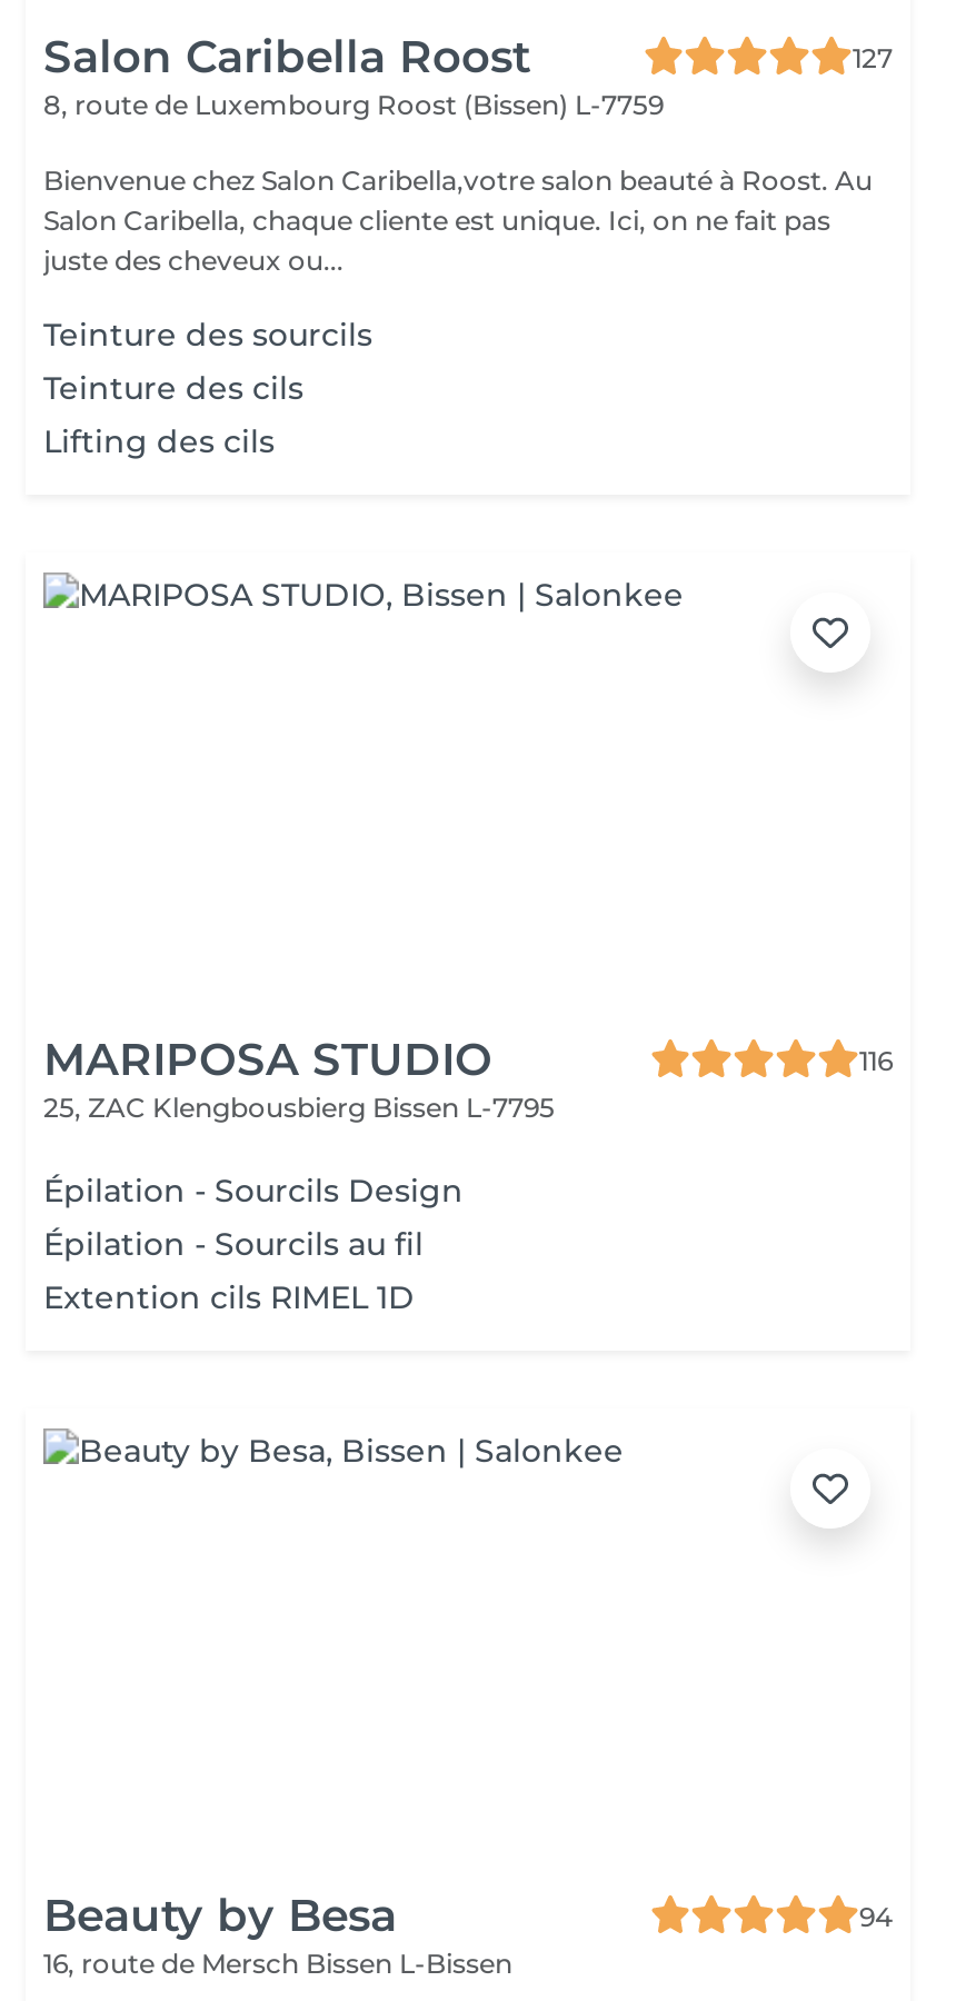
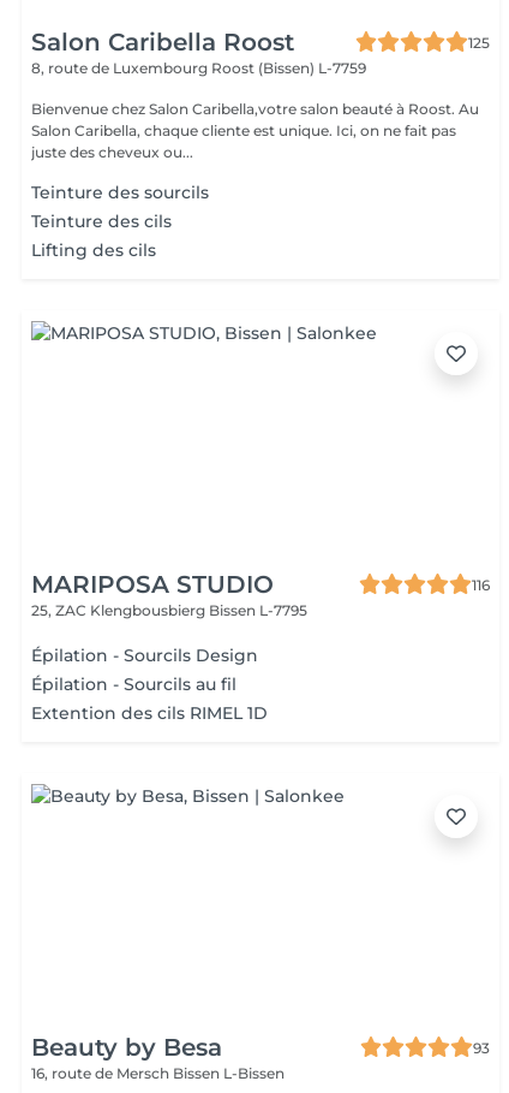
[853,41,893,74] 127 -> [468,34,490,52] 125
[43,1277,415,1317] Extention cils RIMEL 1D -> [31,702,268,724] Extention des cils RIMEL 1D
[859,1900,893,1933] 94 -> [473,1039,490,1057] 93

